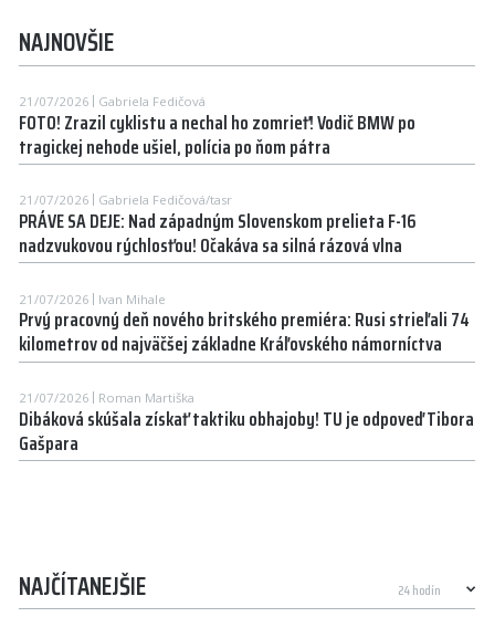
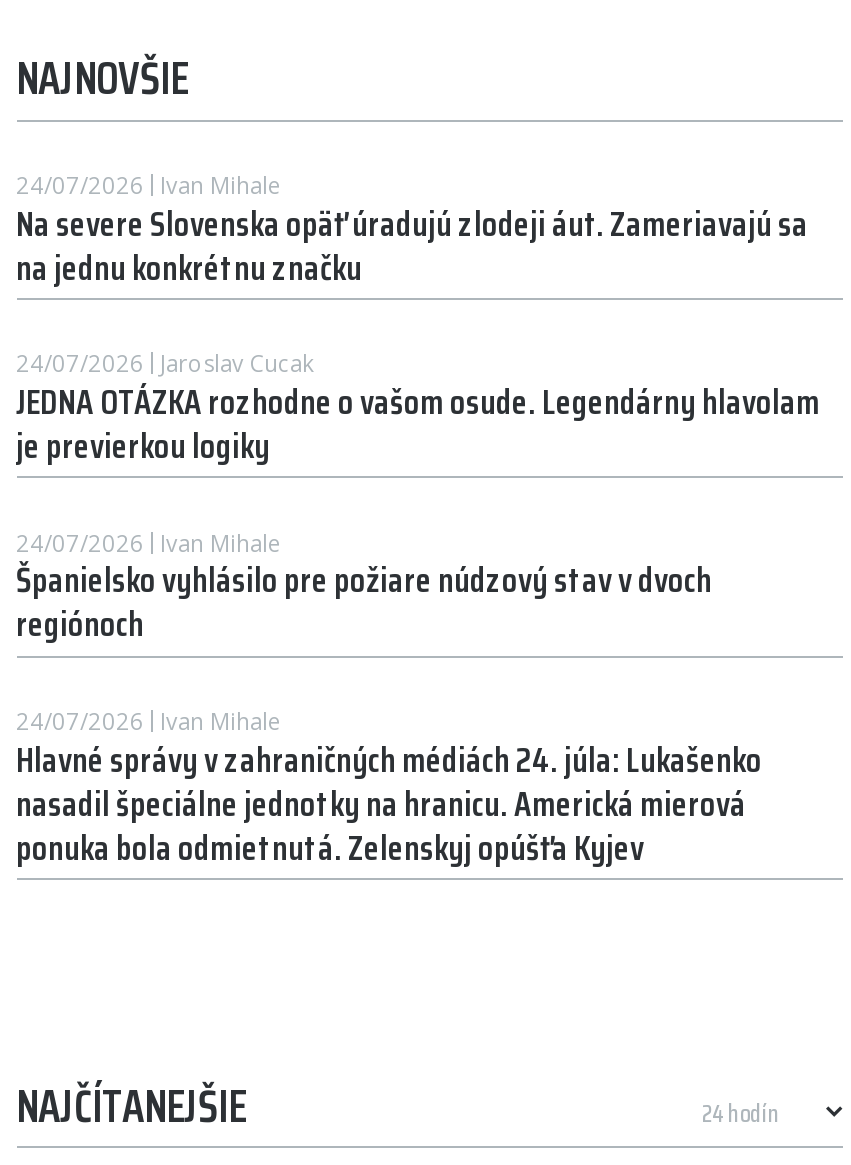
[18,93,415,162] 21/07/2026 Gabriela Fedičová | FOTO! Zrazil cyklistu a nechal ho zomrieť! Vodič BMW po | tragickej nehode ušiel, polícia po ňom pátra -> [16,170,808,296] 24/07/2026 Ivan Mihale | Na severe Slovenska opäť úradujú zlodeji áut. Zameriavajú sa | na jednu konkrétnu značku
[18,192,416,261] 21/07/2026 Gabriela Fedičová/tasr | PRÁVE SA DEJE: Nad západným Slovenskom prelieta F-16 | nadzvukovou rýchlosťou! Očakáva sa silná rázová vlna -> [16,349,820,474] 24/07/2026 Jaroslav Cucak | JEDNA OTÁZKA rozhodne o vašom osude. Legendárny hlavolam | je previerkou logiky
[18,290,469,360] 21/07/2026 Ivan Mihale | Prvý pracovný deň nového britského premiéra: Rusi strieľali 74 | kilometrov od najväčšej základne Kráľovského námorníctva -> [16,527,712,652] 24/07/2026 Ivan Mihale | Španielsko vyhlásilo pre požiare núdzový stav v dvoch | regiónoch
[18,389,474,458] 21/07/2026 Roman Martiška | Dibáková skúšala získať taktiku obhajoby! TU je odpoveď Tibora | Gašpara -> [16,706,762,875] 24/07/2026 Ivan Mihale | Hlavné správy v zahraničných médiách 24. júla: Lukašenko | nasadil špeciálne jednotky na hranicu. Americká mierová | ponuka bola odmietnutá. Zelenskyj opúšťa Kyjev

